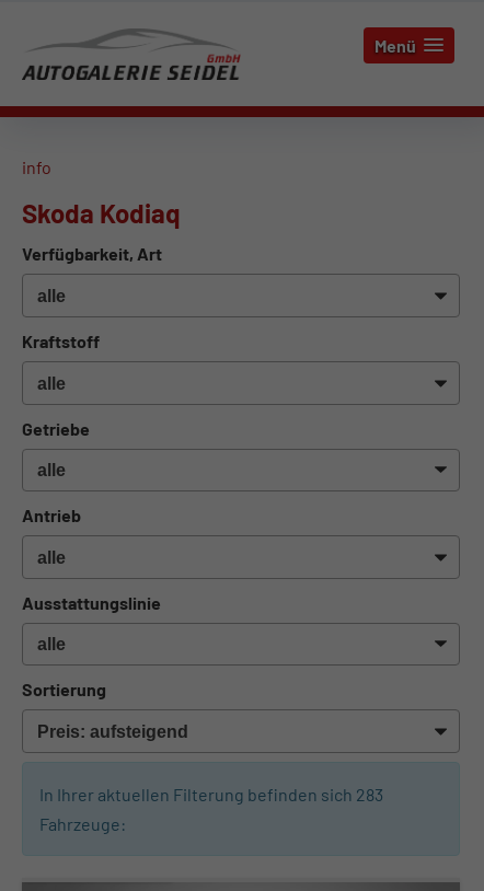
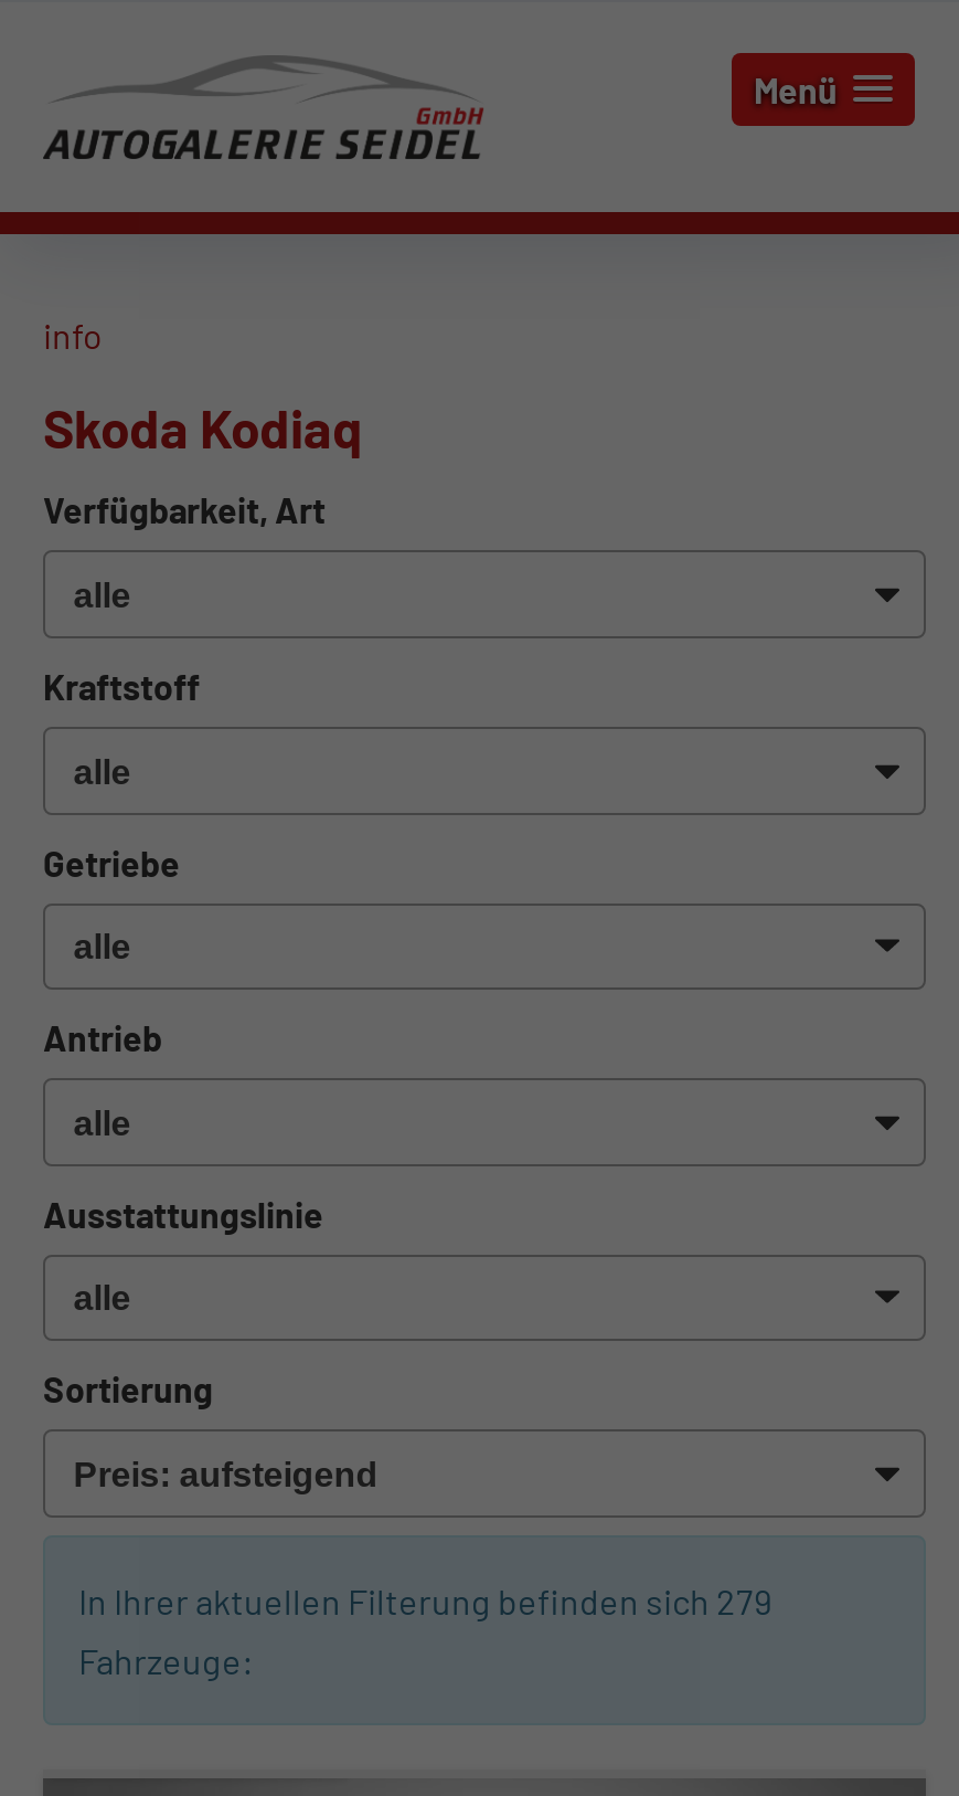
[39,784,383,805] In Ihrer aktuellen Filterung befinden sich 283 -> [78,1580,771,1621] In Ihrer aktuellen Filterung befinden sich 279

